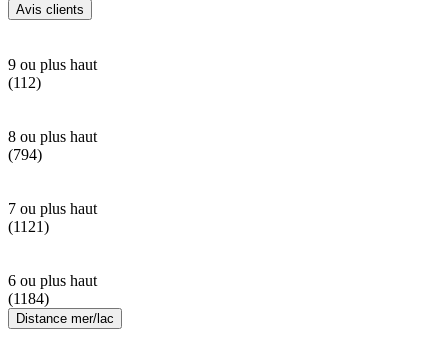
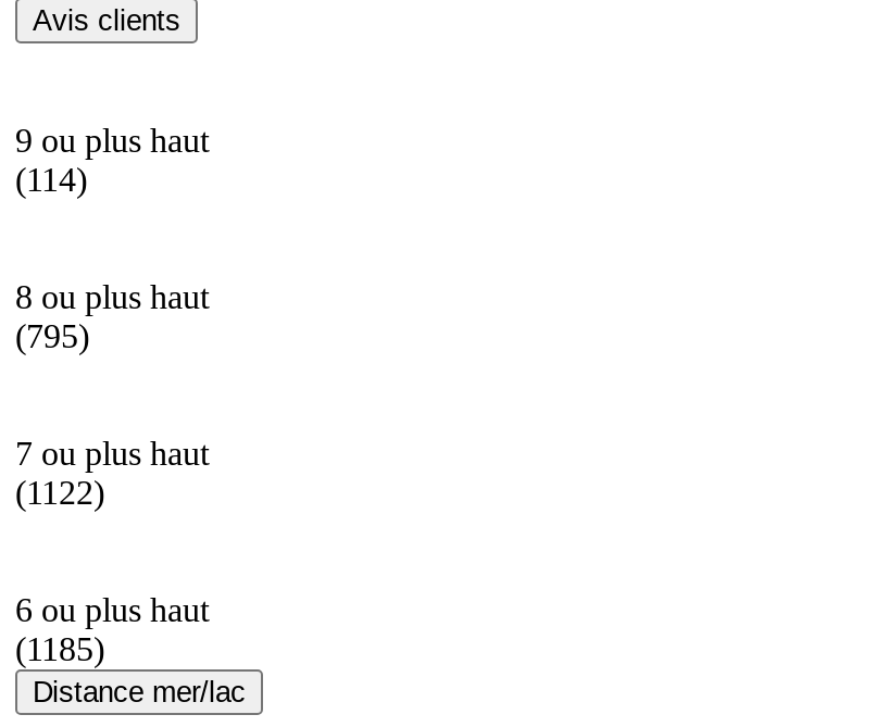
[8,74,41,91] (112) -> [15,160,87,197] (114)
[8,146,42,163] (794) -> [15,317,89,354] (795)
[8,218,49,235] (1121) -> [15,473,104,510] (1122)
[8,290,49,307] (1184) -> [15,630,104,667] (1185)

